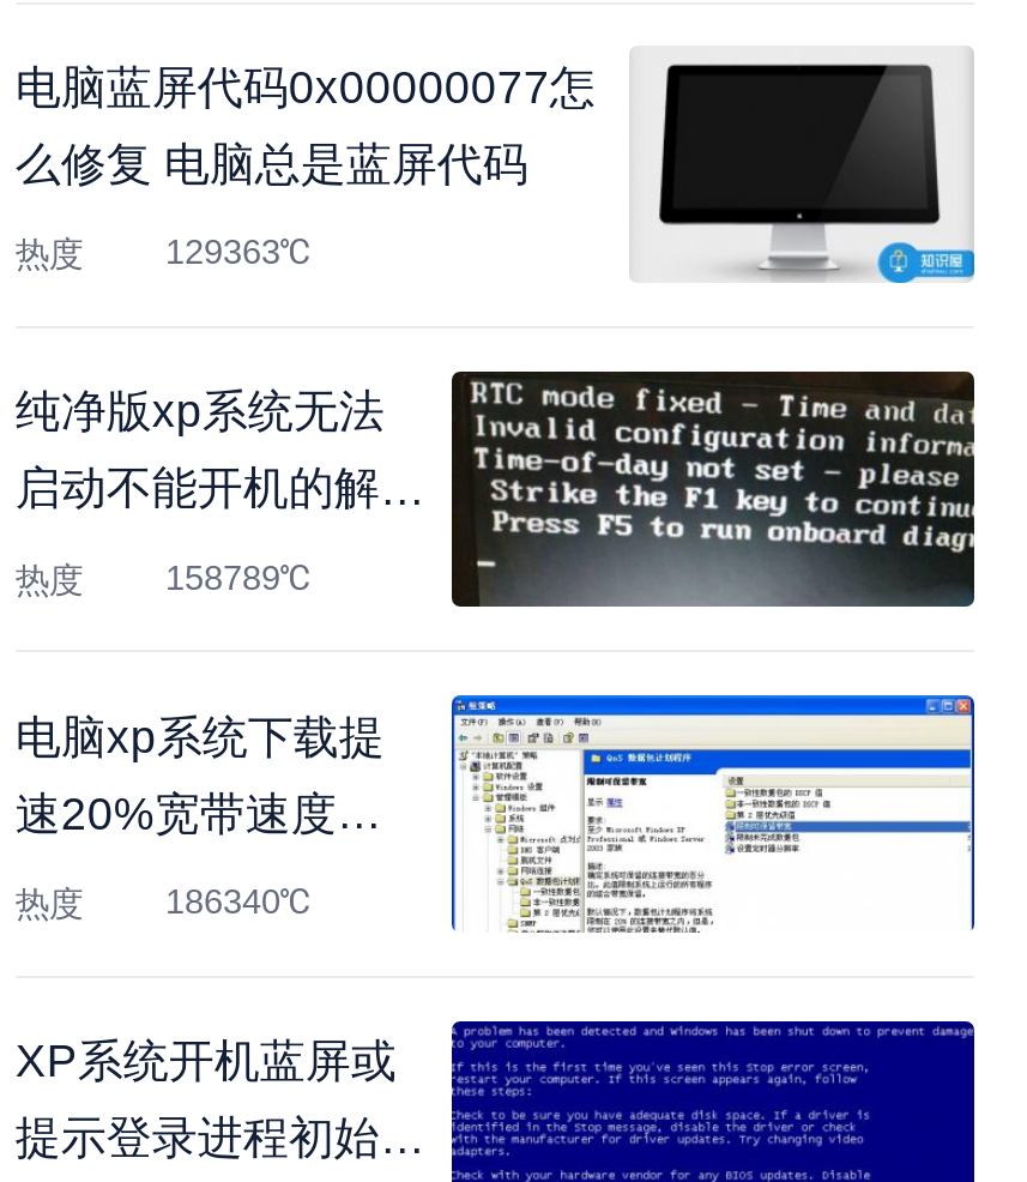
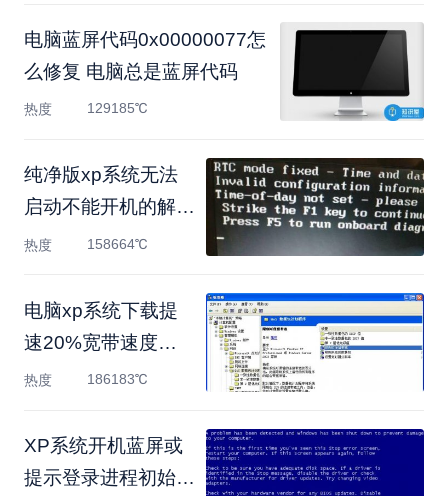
[165,234,312,272] 129363℃ -> [86,100,147,116] 129185℃
[165,558,312,597] 158789℃ -> [86,236,147,252] 158664℃
[165,883,312,921] 186340℃ -> [86,371,147,387] 186183℃

